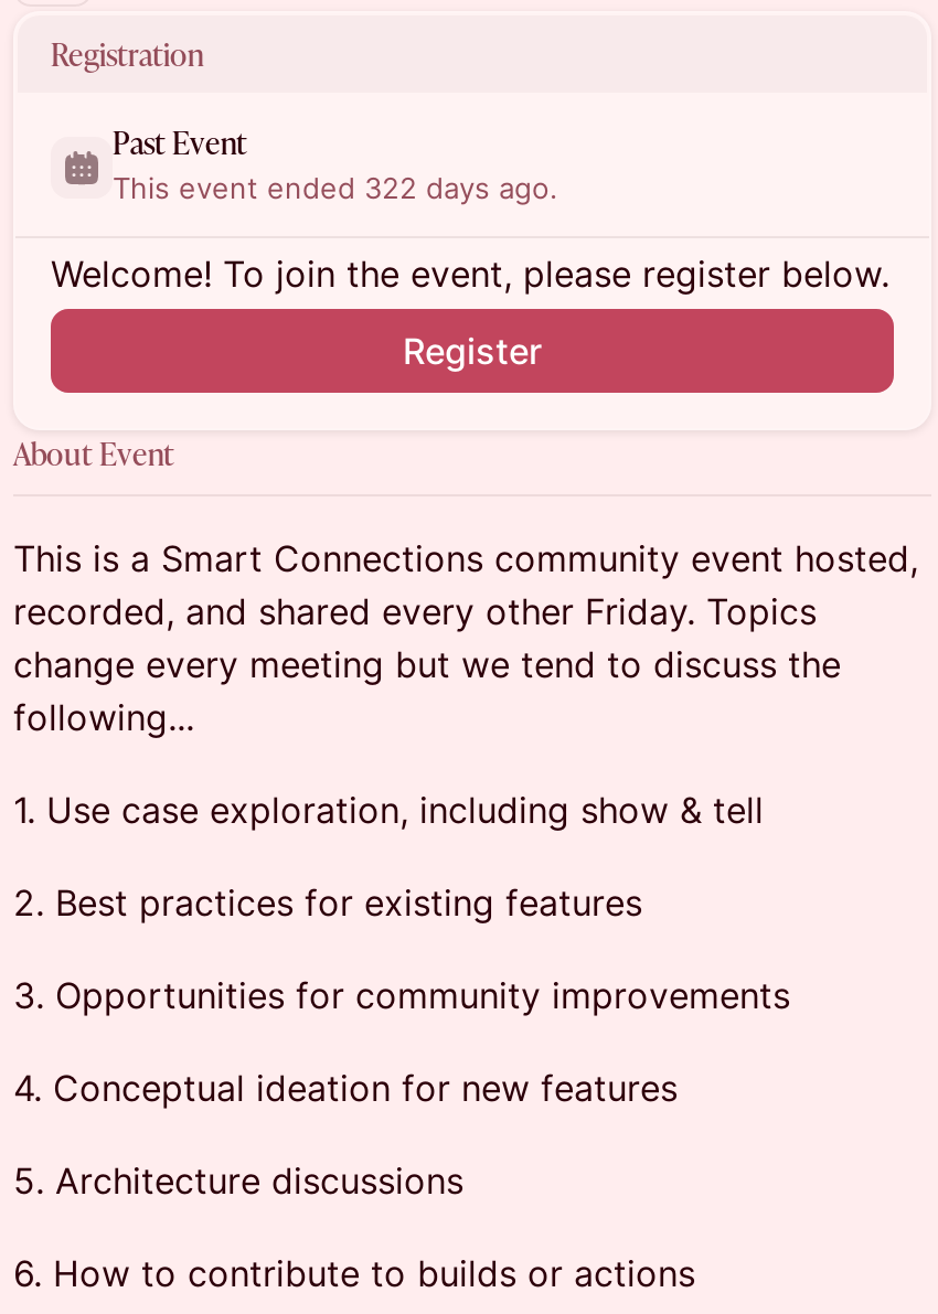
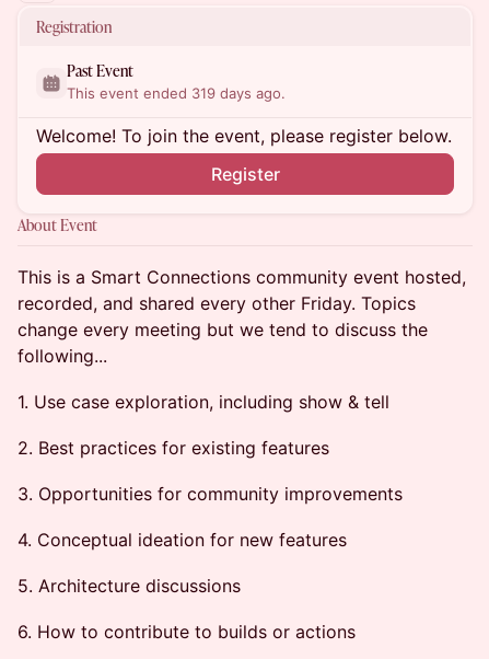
[113,170,558,205] This event ended 322 days ago. -> [67,84,286,102] This event ended 319 days ago.

